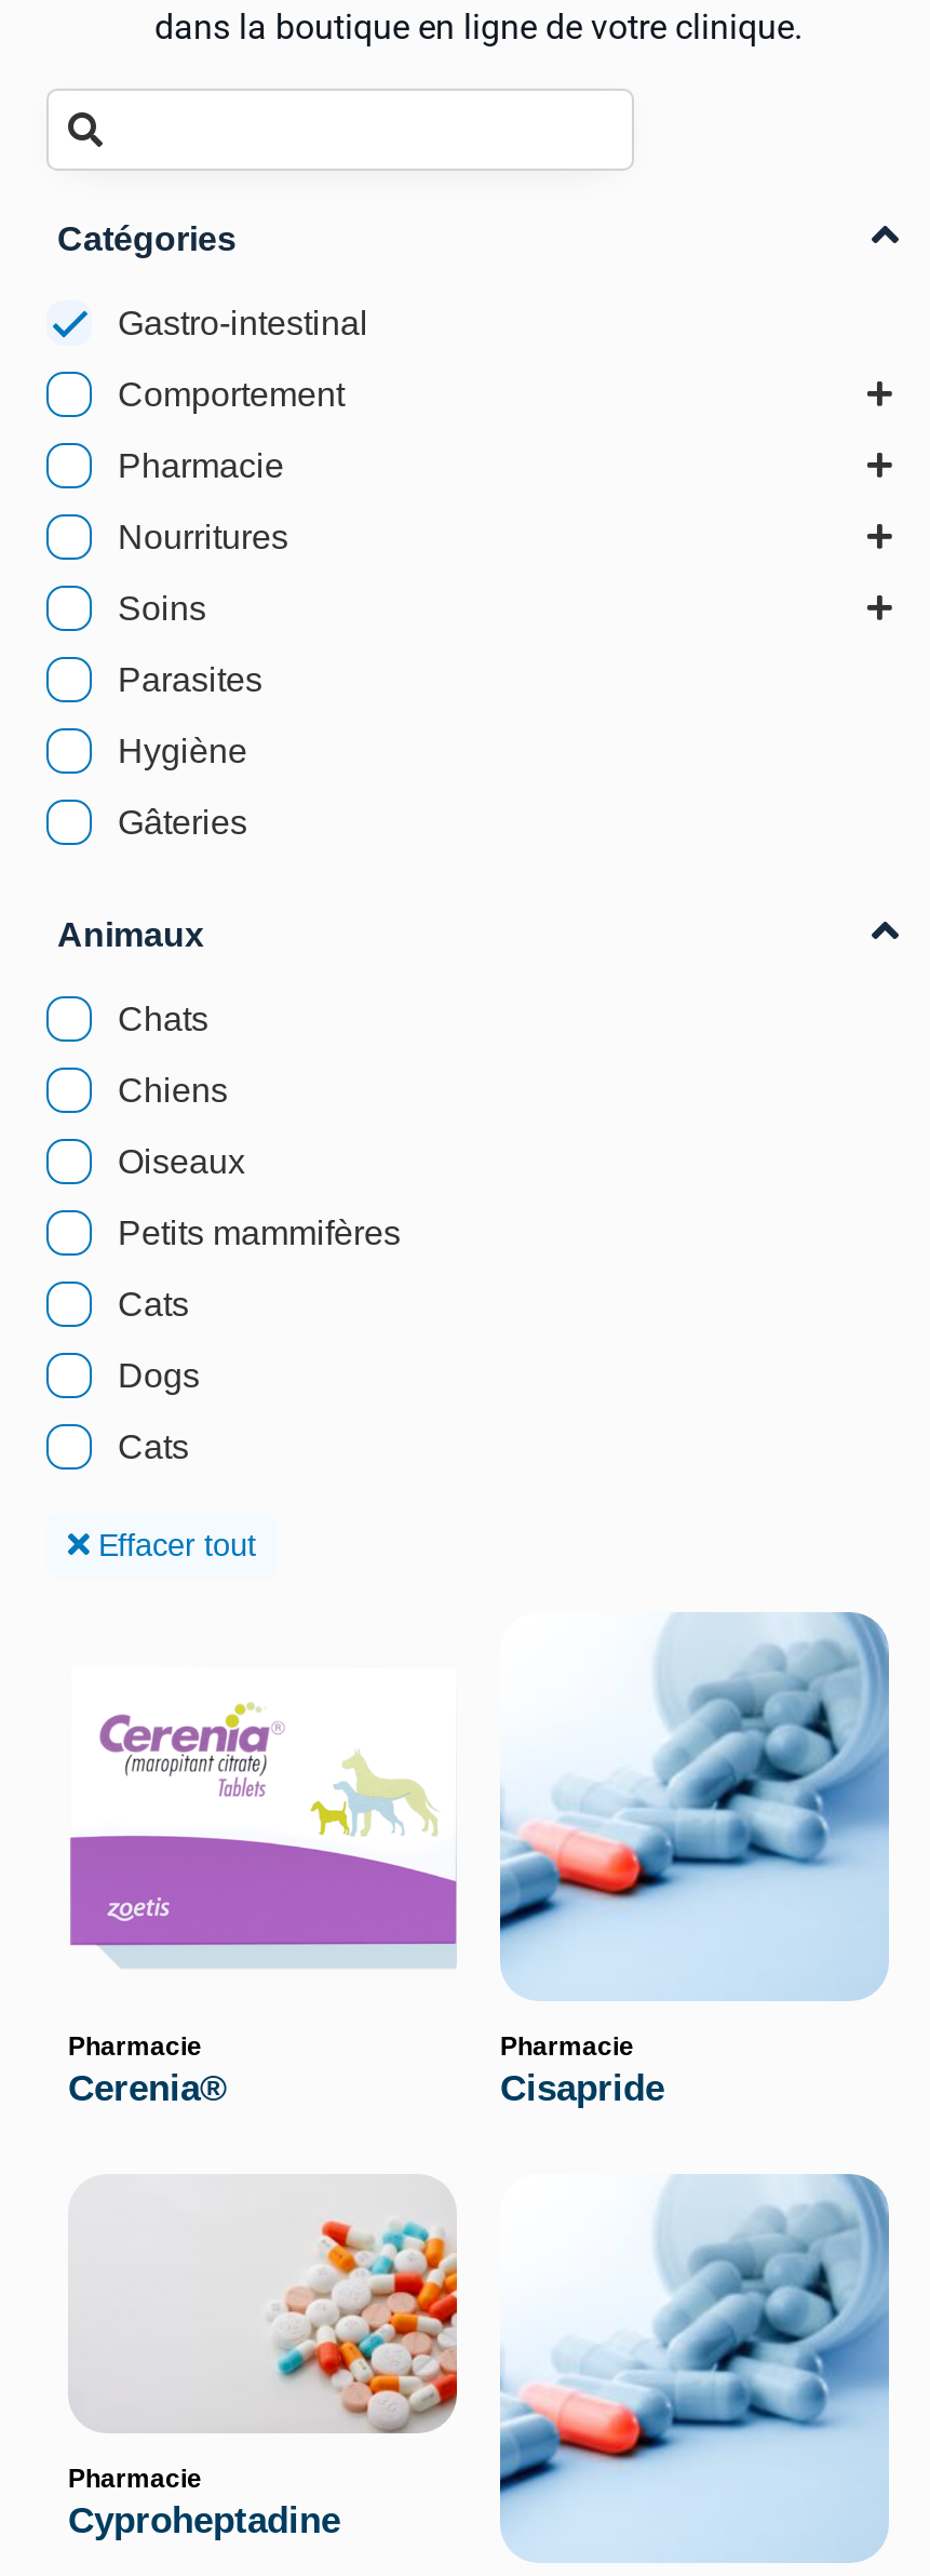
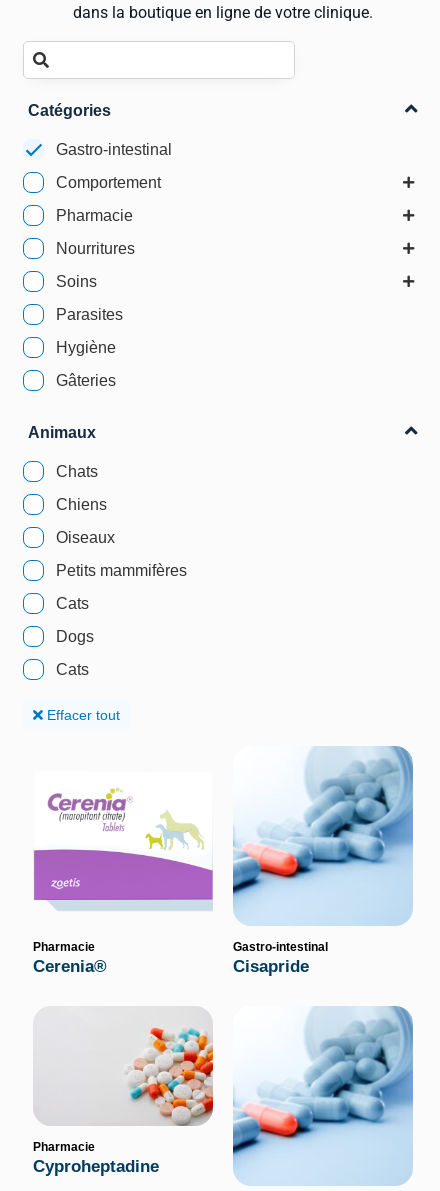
[500,2031,634,2062] Pharmacie -> [233,940,328,954] Gastro-intestinal

